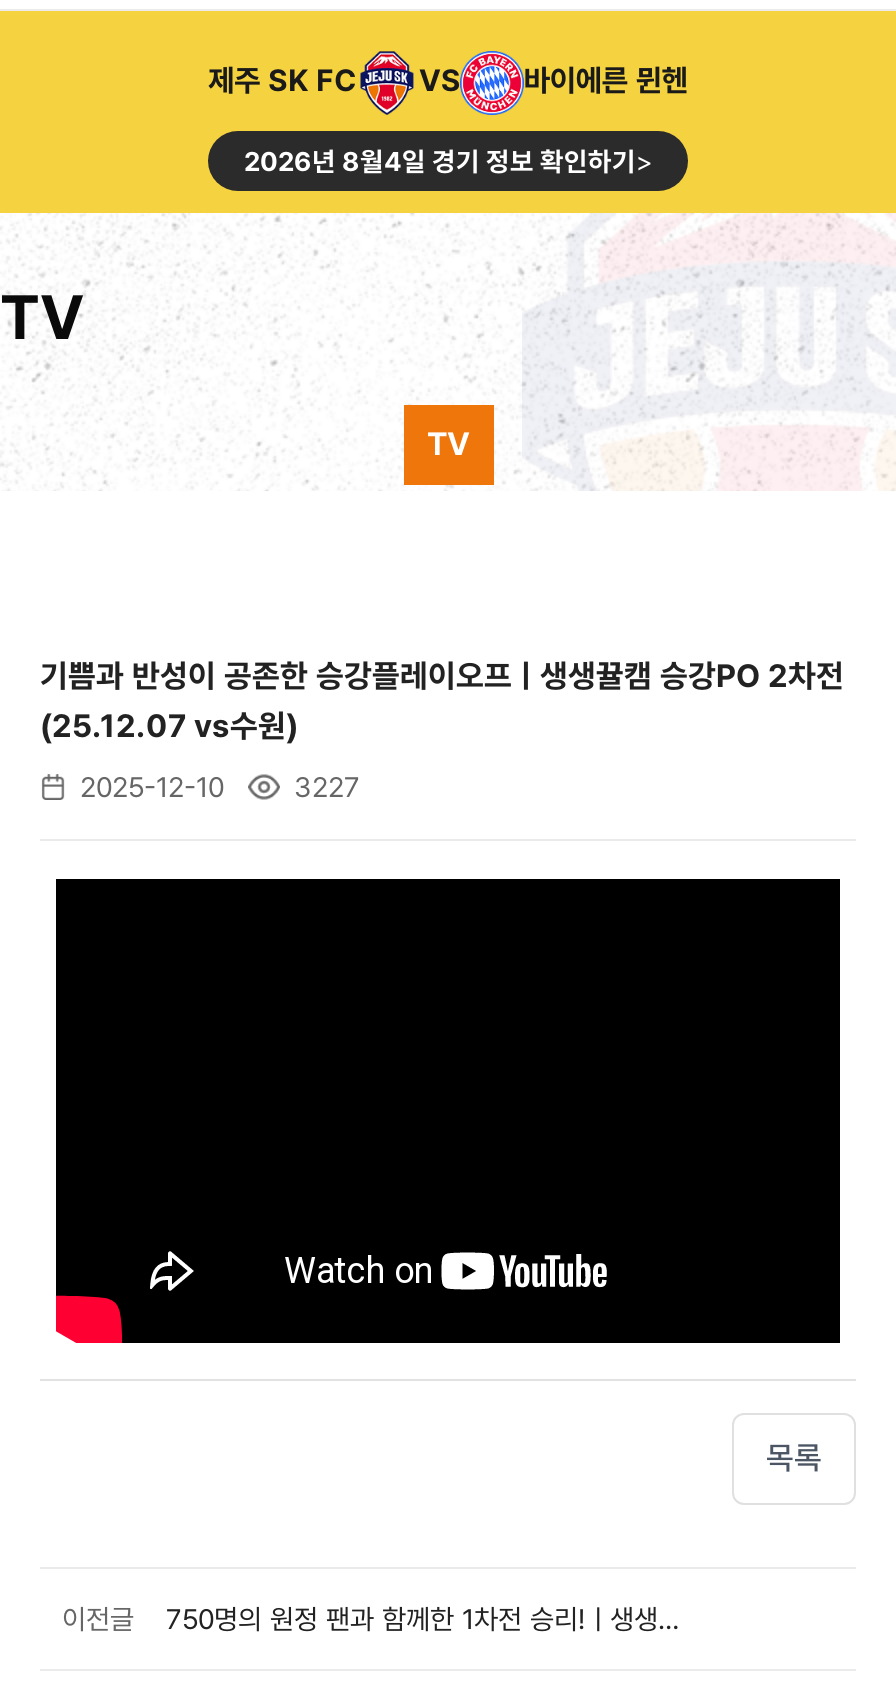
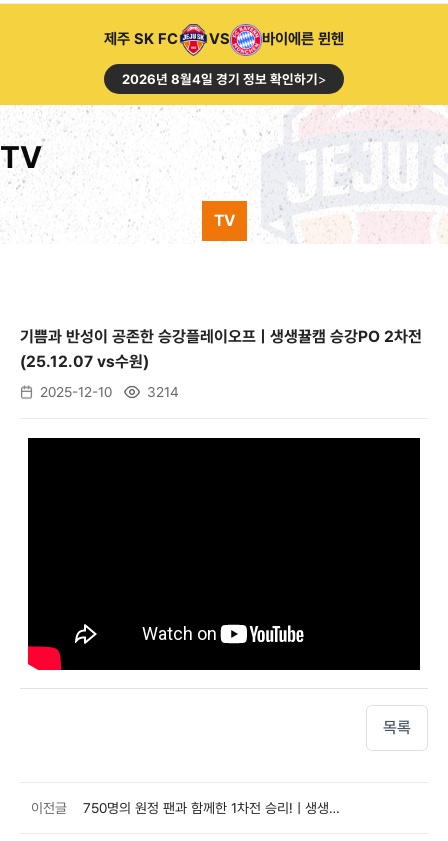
[294,771,360,803] 3227 -> [147,384,179,400] 3214

